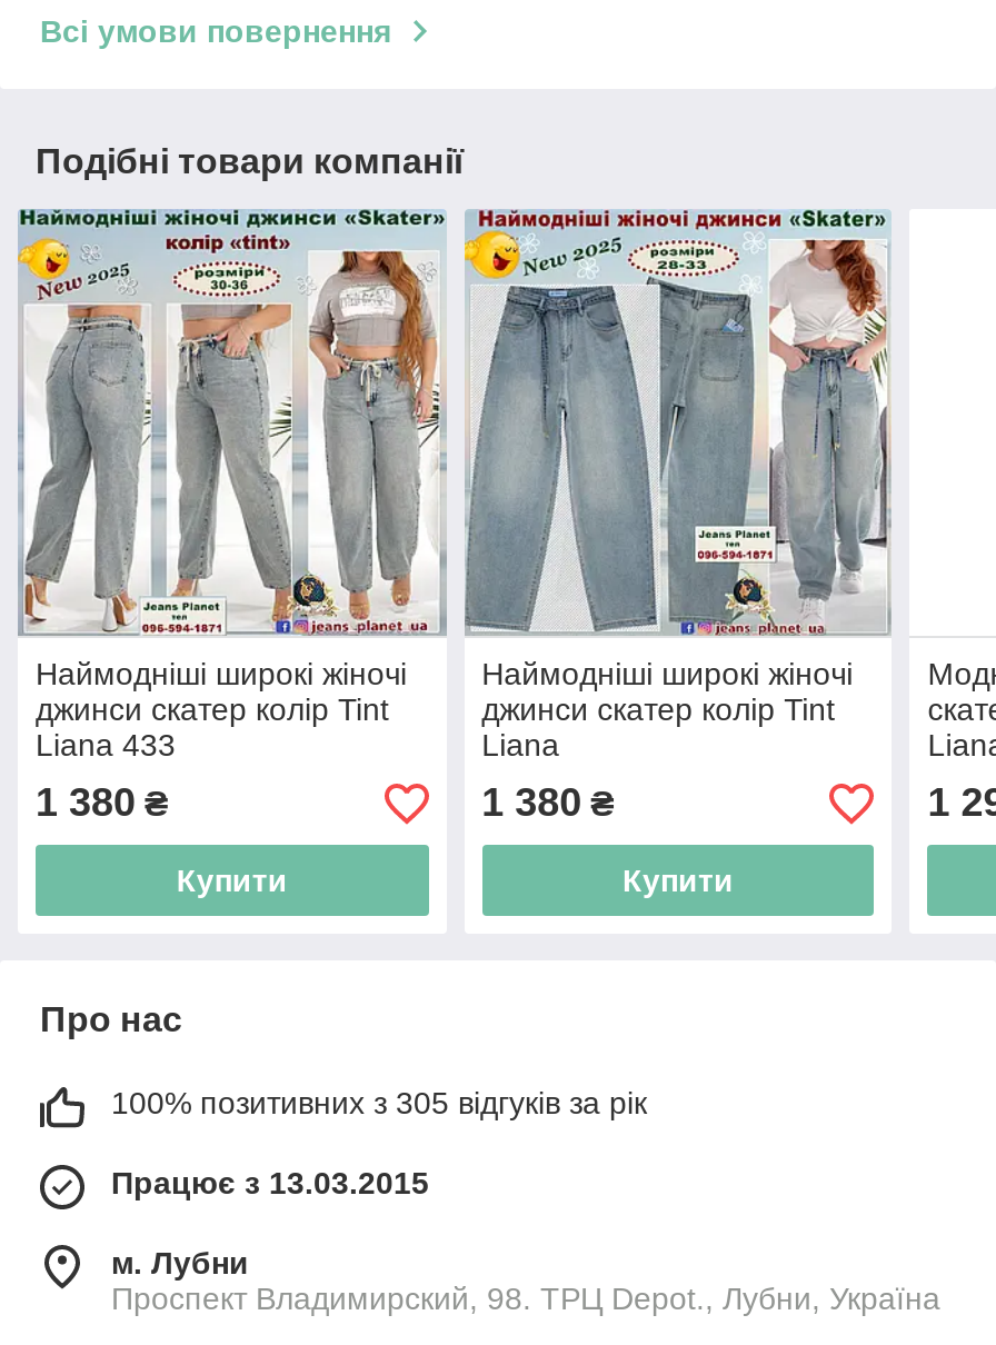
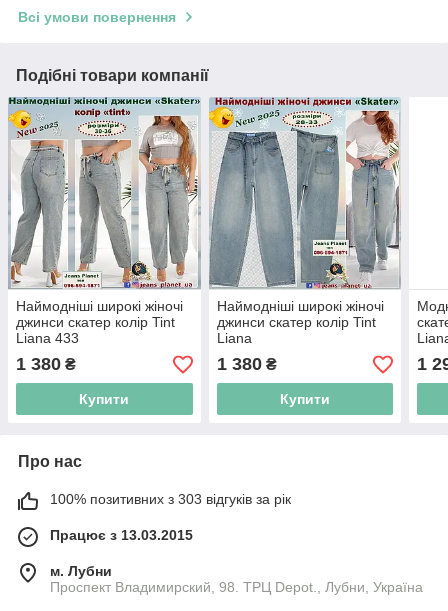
[111,1086,647,1121] 100% позитивних з 305 відгуків за рік -> [50,491,291,507] 100% позитивних з 303 відгуків за рік

